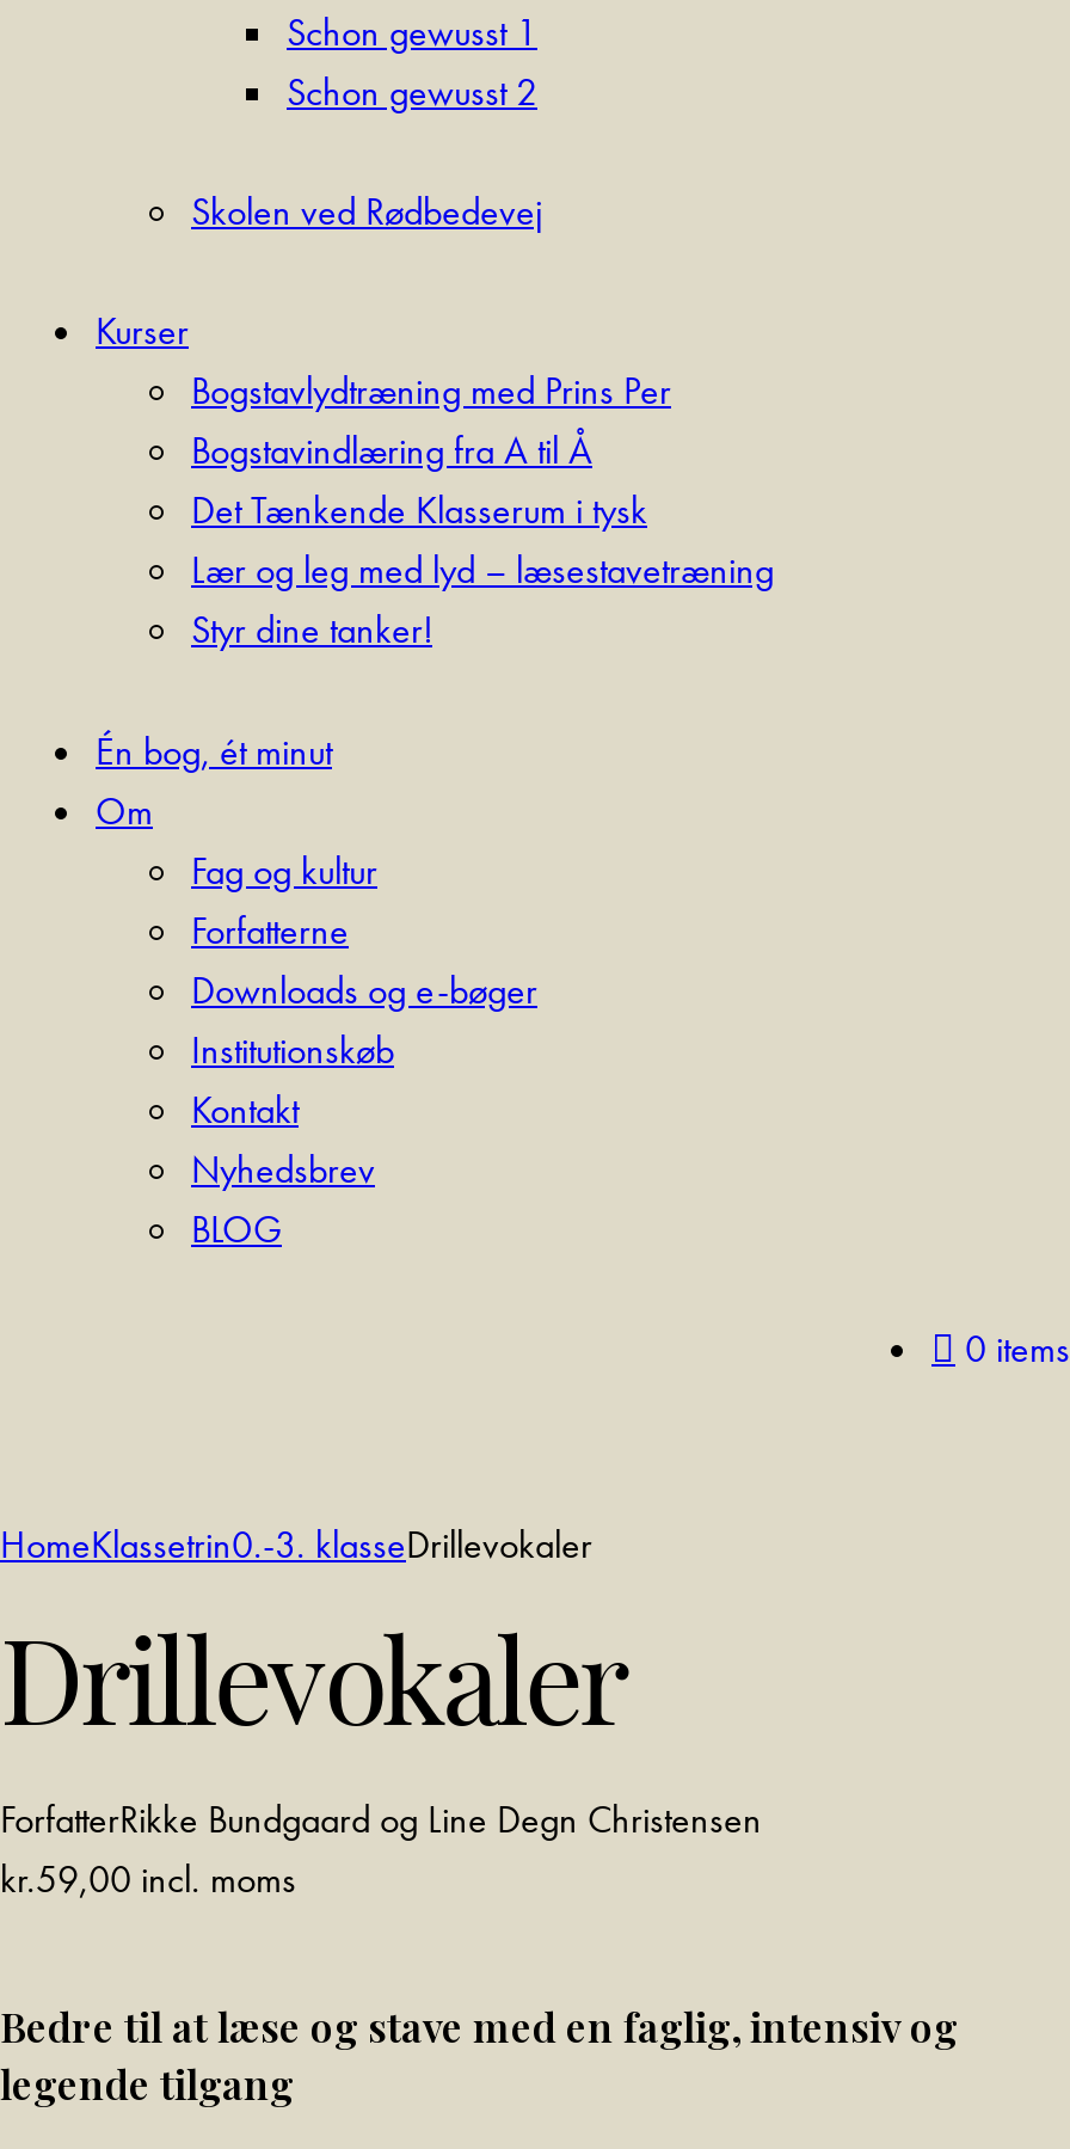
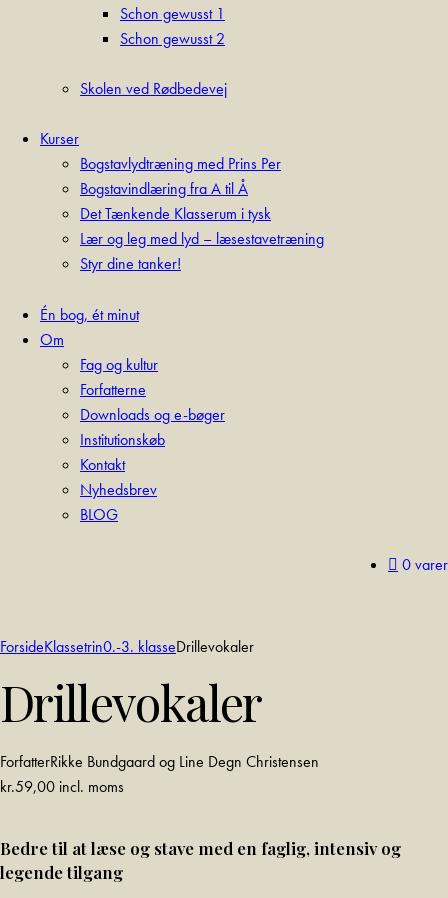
[965,1323,1070,1373] 0 items -> [402,554,448,575] 0 varer
[0,1519,592,1569] HomeKlassetrin0.-3. klasseDrillevokaler -> [0,636,254,657] ForsideKlassetrin0.-3. klasseDrillevokaler

